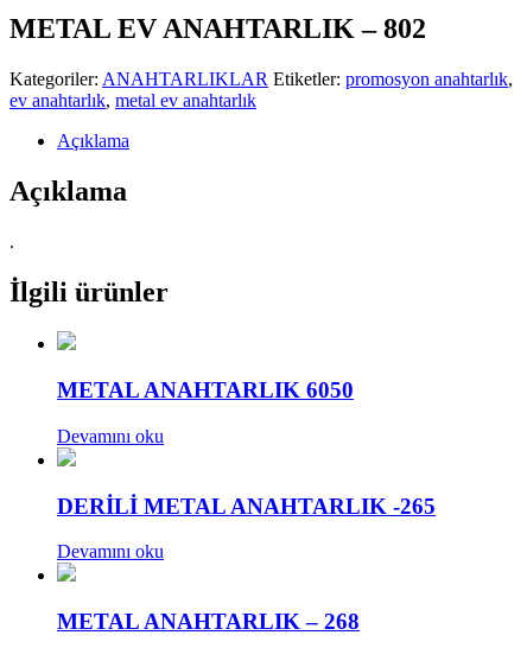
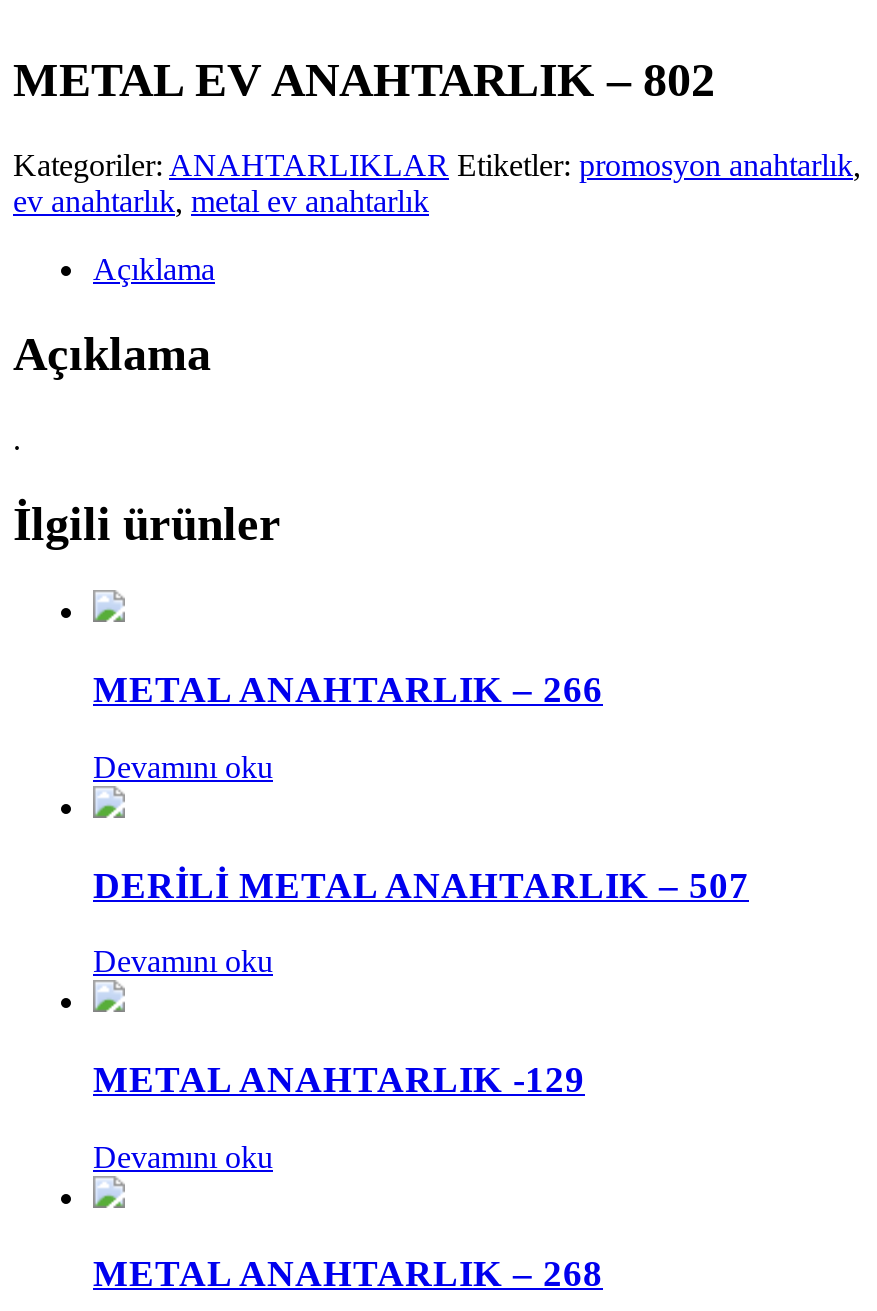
[57,378,354,403] METAL ANAHTARLIK 6050 -> [93,668,603,710] METAL ANAHTARLIK – 266
[57,493,436,518] DERİLİ METAL ANAHTARLIK -265 -> [93,863,749,1100] DERİLİ METAL ANAHTARLIK – 507 | Devamını oku | METAL ANAHTARLIK -129

